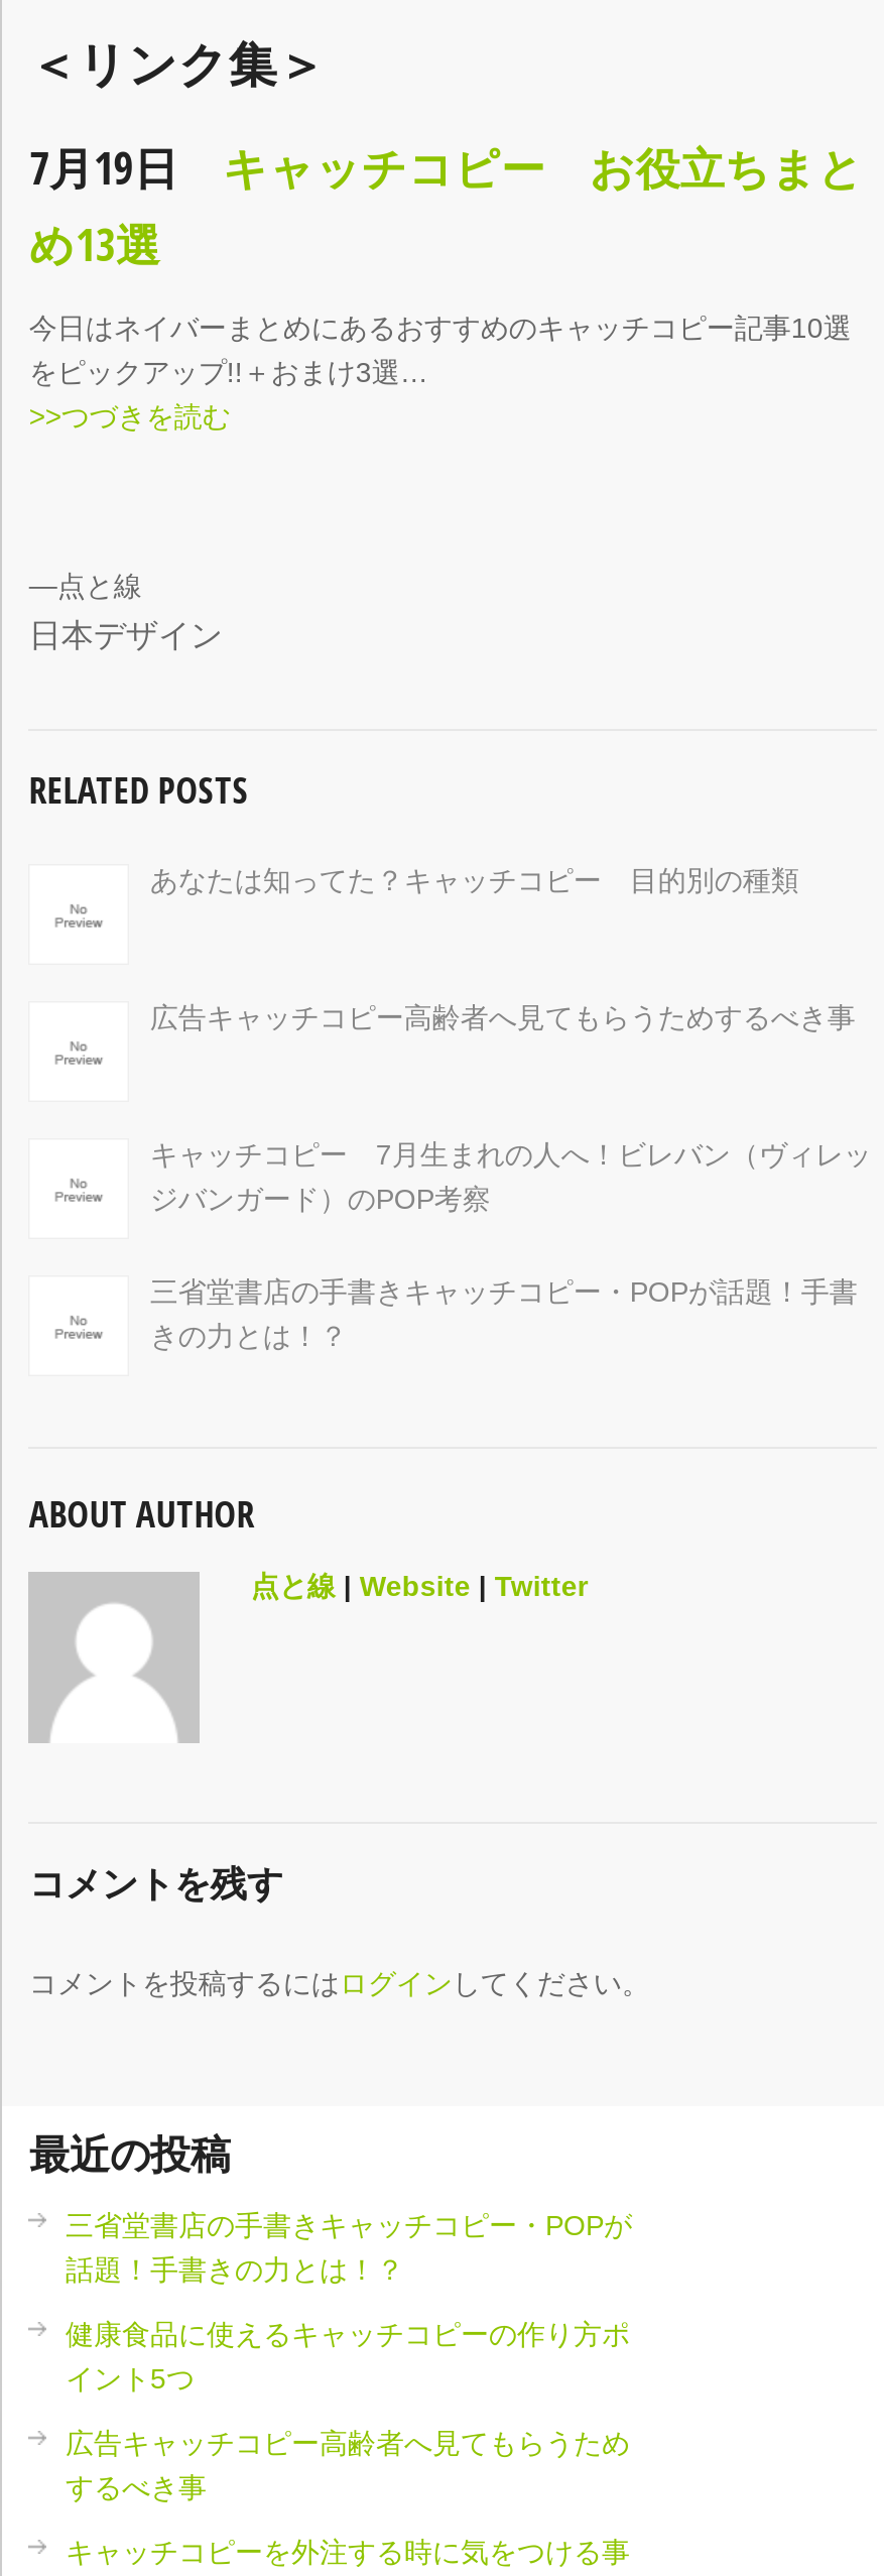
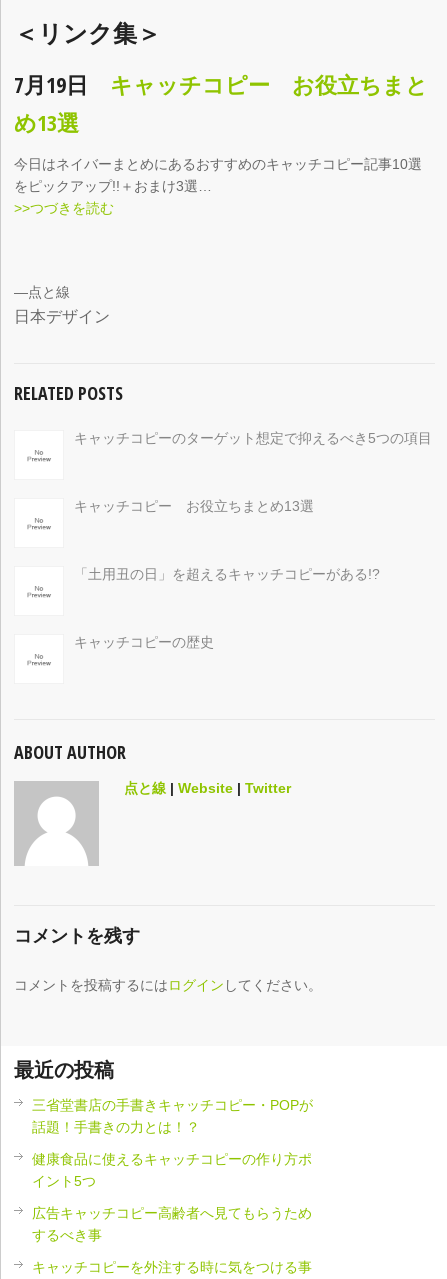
[150,864,799,897] あなたは知ってた？キャッチコピー 目的別の種類 -> [74,430,432,446] キャッチコピーのターゲット想定で抑えるべき5つの項目
[150,1002,856,1034] 広告キャッチコピー高齢者へ見てもらうためするべき事 -> [74,498,314,514] キャッチコピー お役立ちまとめ13選
[150,1139,872,1215] キャッチコピー 7月生まれの人へ！ビレバン（ヴィレッ | ジバンガード）のPOP考察 -> [74,566,380,582] 「土用丑の日」を超えるキャッチコピーがある!?
[150,1276,858,1352] 三省堂書店の手書きキャッチコピー・POPが話題！手書 | きの力とは！？ -> [74,634,214,650] キャッチコピーの歴史

